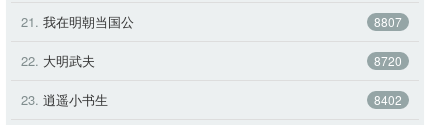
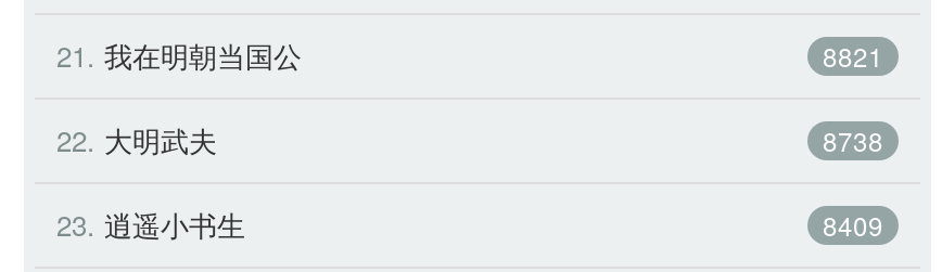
[374,13,402,30] 8807 -> [823,37,883,74] 8821
[374,52,402,69] 8720 -> [823,121,883,158] 8738
[374,91,402,108] 8402 -> [823,206,883,243] 8409

